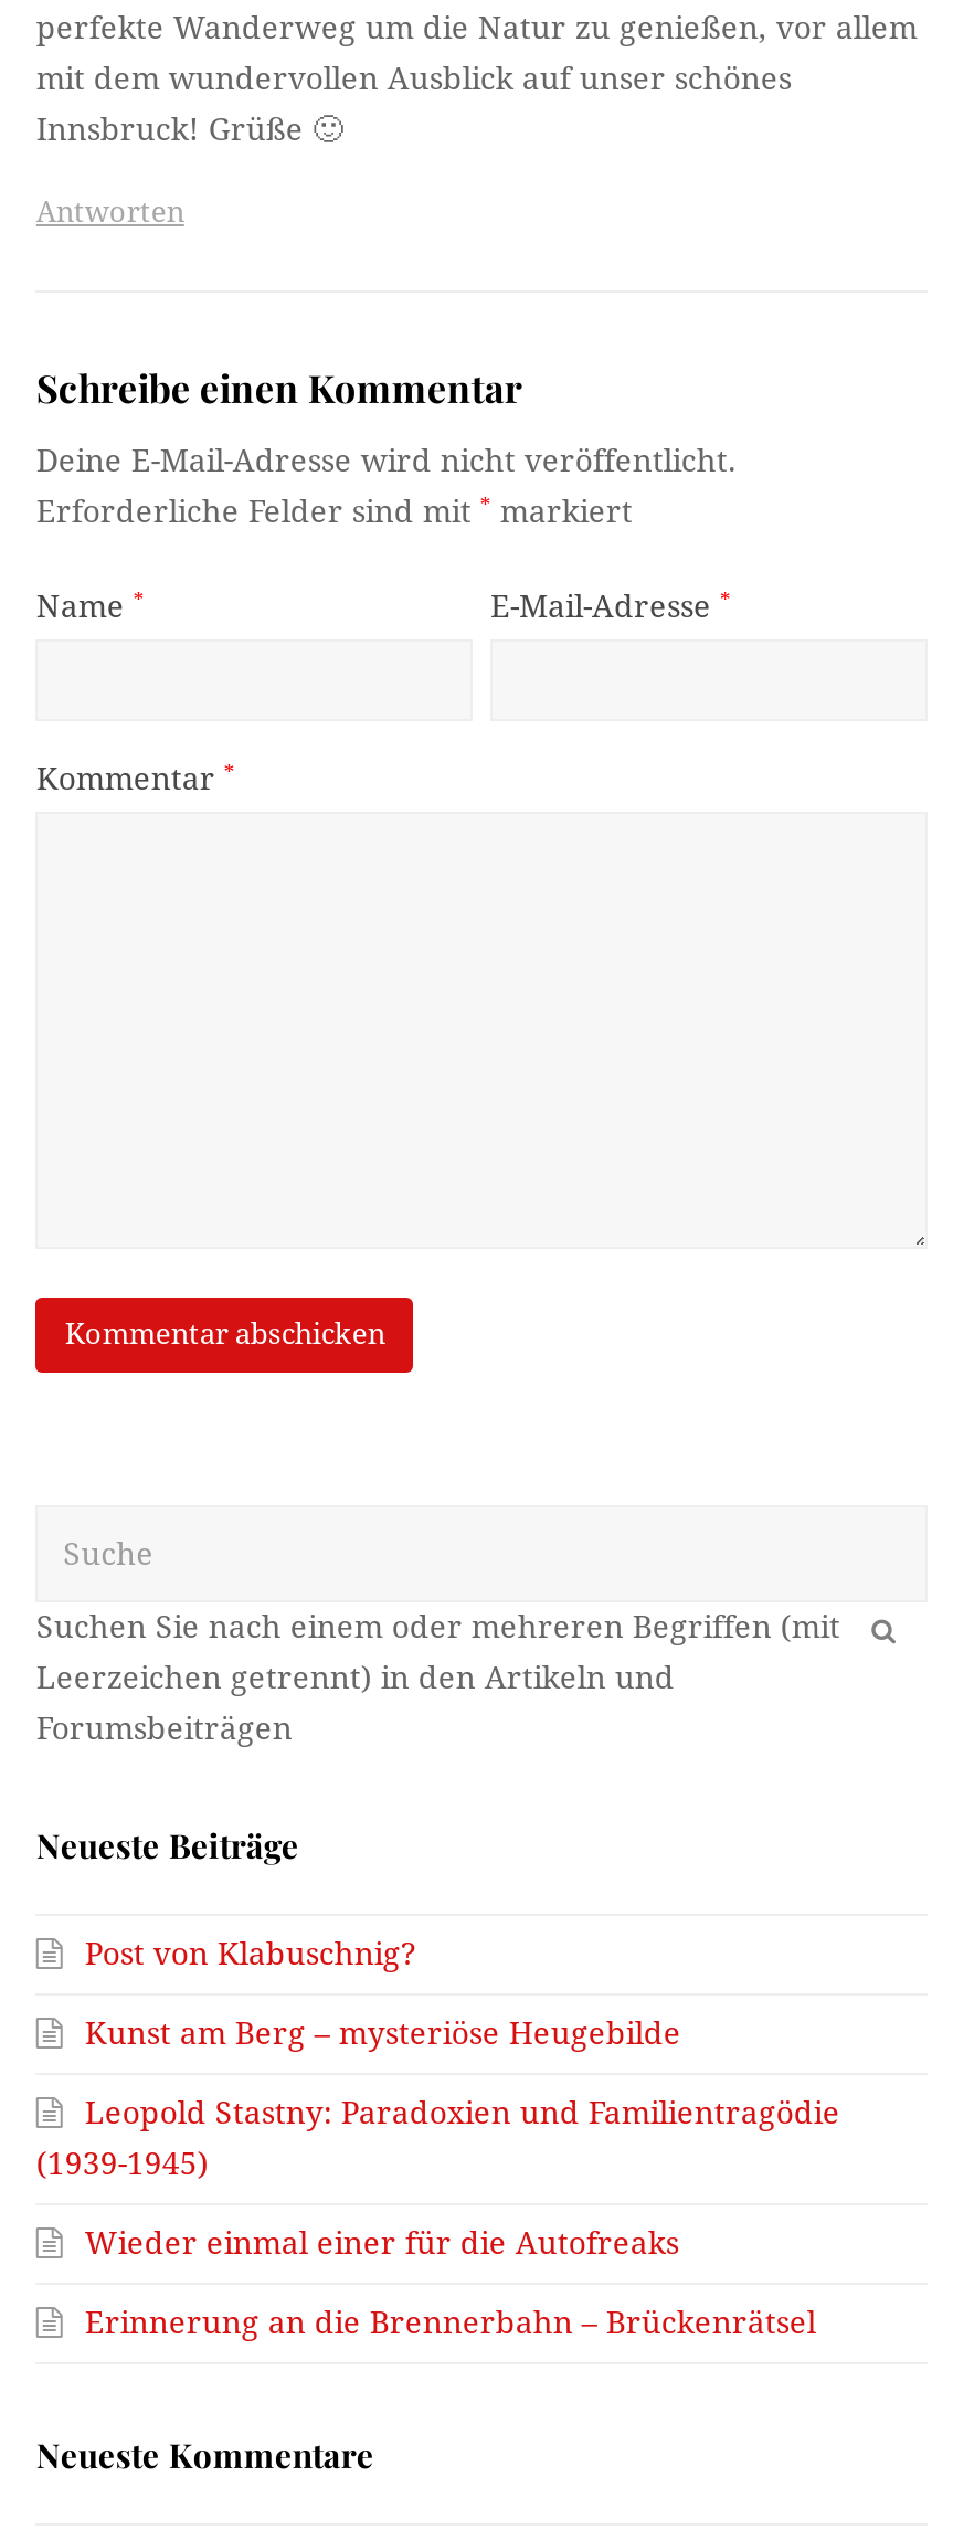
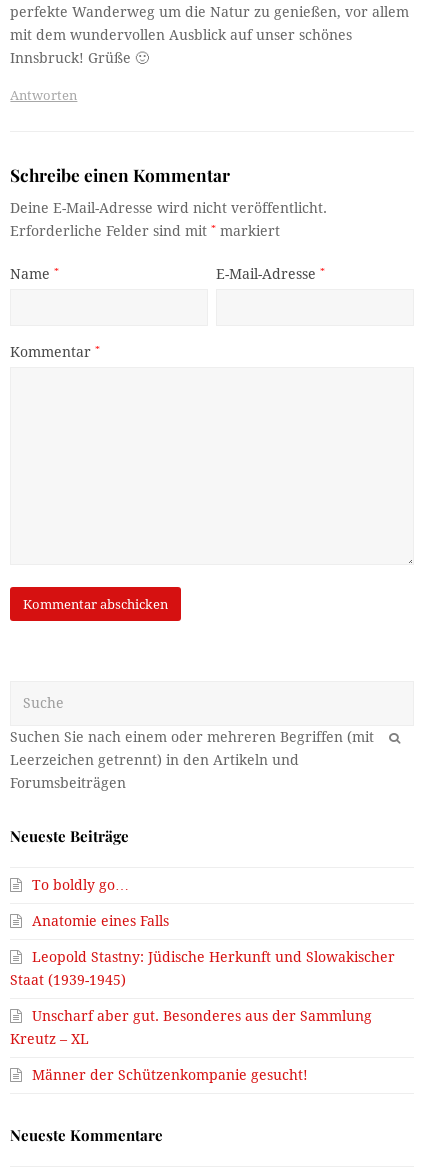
[85,1937,416,1972] Post von Klabuschnig? -> [32,877,129,893] To boldly go…
[85,2016,681,2052] Kunst am Berg – mysteriöse Heugebilde -> [32,913,169,929] Anatomie eines Falls
[36,2096,840,2182] Leopold Stastny: Paradoxien und Familientragödie | (1939-1945) -> [10,949,395,988] Leopold Stastny: Jüdische Herkunft und Slowakischer | Staat (1939-1945)
[85,2226,679,2261] Wieder einmal einer für die Autofreaks -> [10,1008,372,1047] Unscharf aber gut. Besonderes aus der Sammlung | Kreutz – XL
[85,2306,825,2341] Erinnerung an die Brennerbahn – Brückenrätsel -> [32,1067,308,1083] Männer der Schützenkompanie gesucht!

